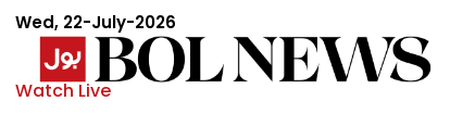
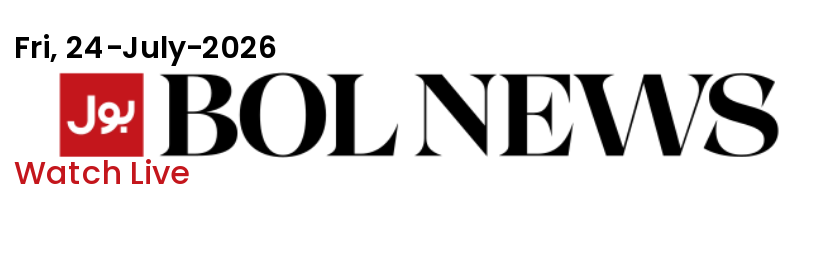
[15,11,176,34] Wed, 22-July-2026 -> [14,26,278,68] Fri, 24-July-2026

